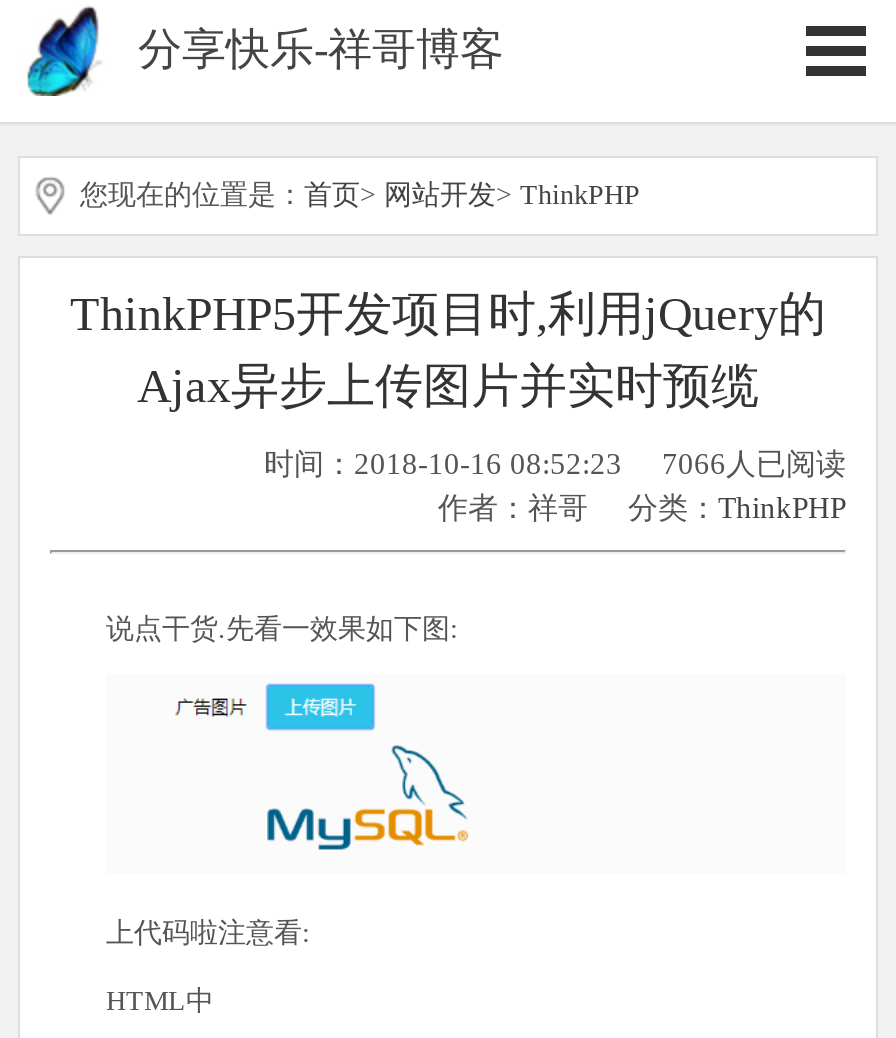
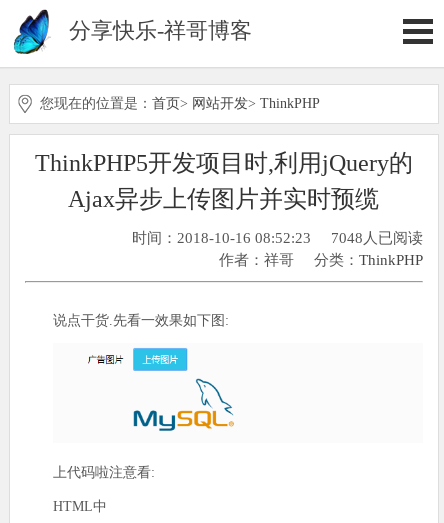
[264,448,846,480] 时间：2018-10-16 08:52:23 7066人已阅读 -> [132,230,423,246] 时间：2018-10-16 08:52:23 7048人已阅读

